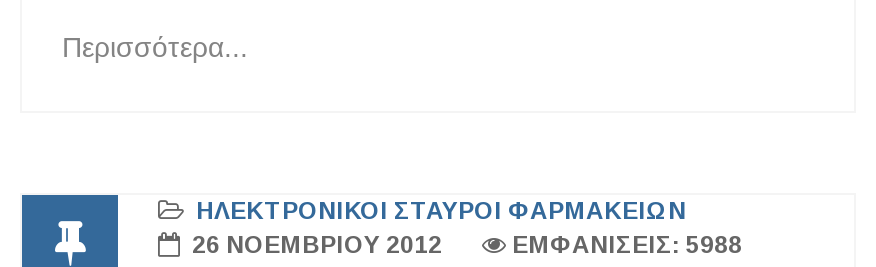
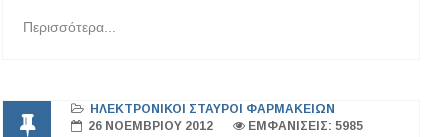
[512,230,742,258] ΕΜΦΑΝΊΣΕΙΣ: 5988 -> [248,118,363,132] ΕΜΦΑΝΊΣΕΙΣ: 5985

